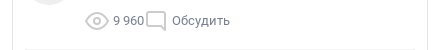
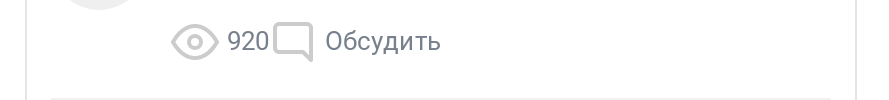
[113,13,230,28] 9 960 Обсудить -> [227,26,441,56] 920 Обсудить

